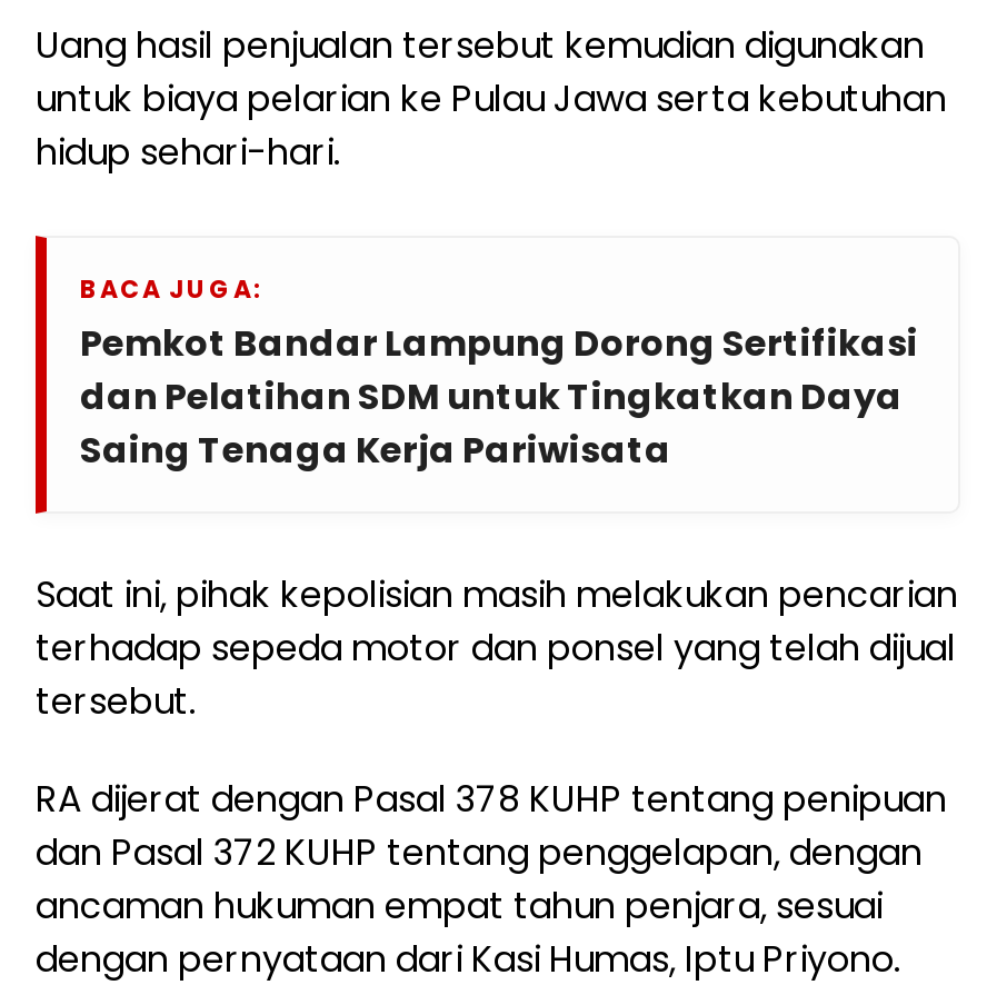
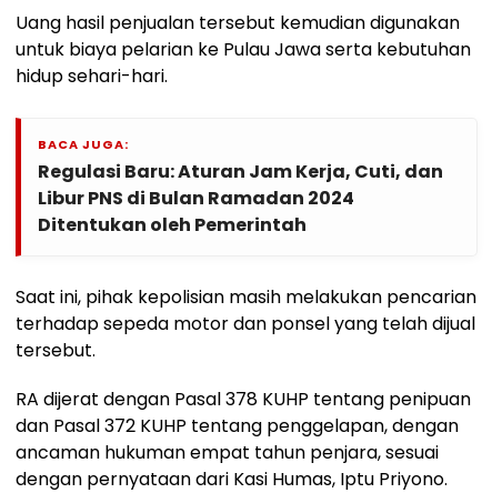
[80,318,918,476] Pemkot Bandar Lampung Dorong Sertifikasi | dan Pelatihan SDM untuk Tingkatkan Daya | Saing Tenaga Kerja Pariwisata -> [38,159,443,238] Regulasi Baru: Aturan Jam Kerja, Cuti, dan | Libur PNS di Bulan Ramadan 2024 | Ditentukan oleh Pemerintah

